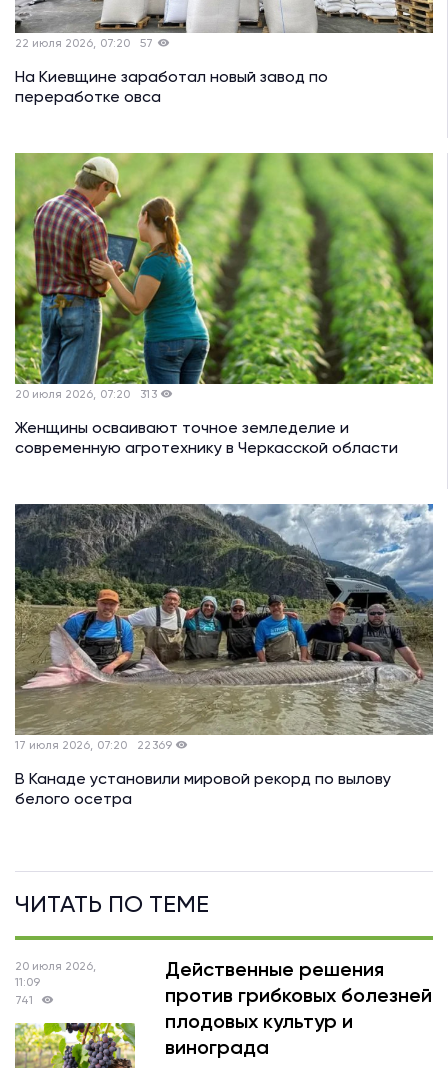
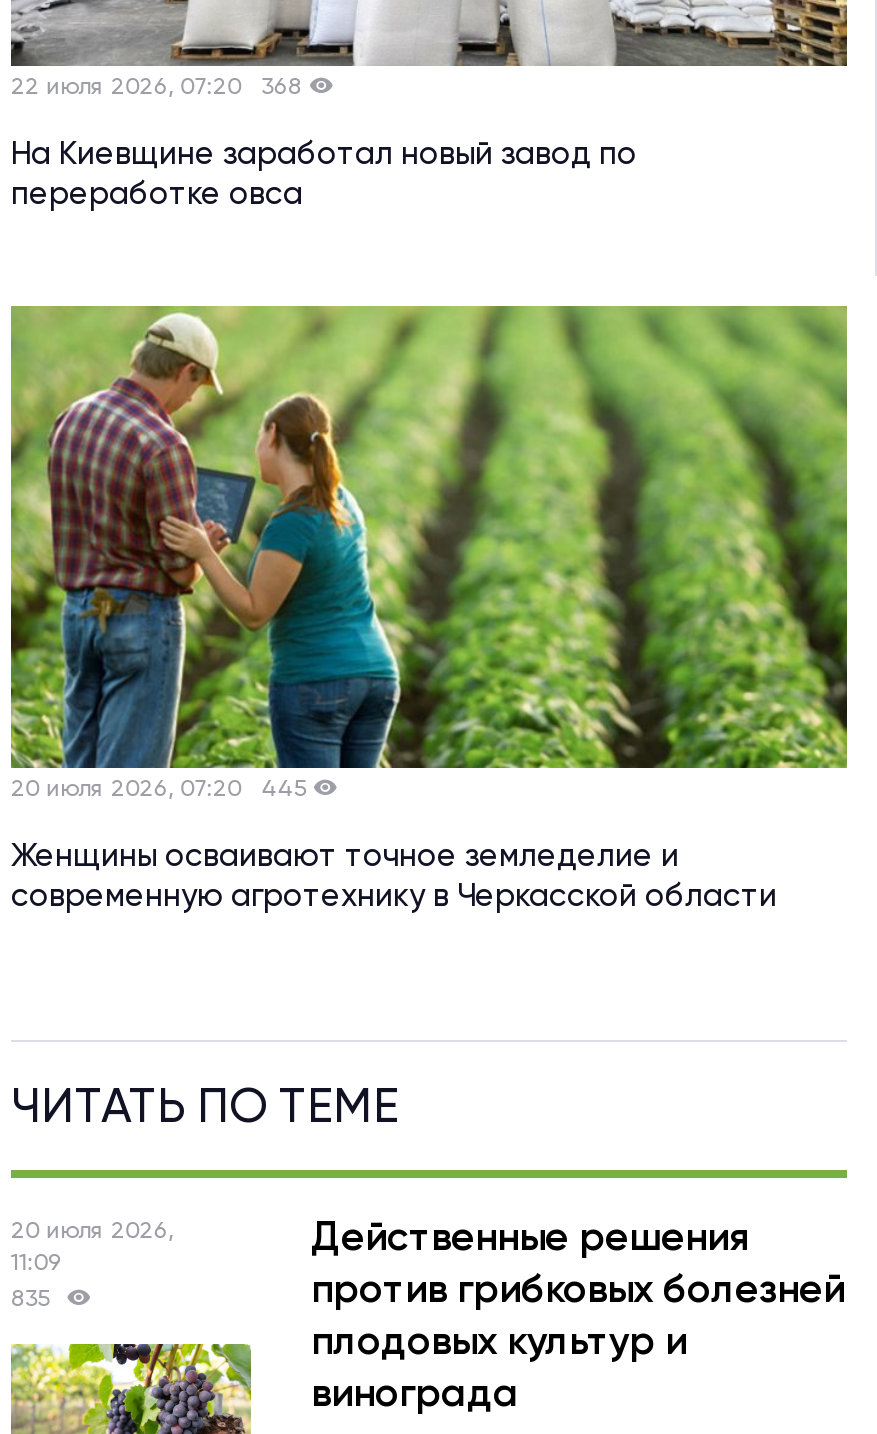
[15,36,153,50] 22 июля 2026, 07:20 57 -> [11,72,302,100] 22 июля 2026, 07:20 368
[15,387,157,401] 20 июля 2026, 07:20 313 -> [11,774,306,802] 20 июля 2026, 07:20 445
[14,503,434,808] [image] | 17 июля 2026, 07:20 | 22369 | В Канаде установили мировой рекорд по вылову | белого осетра -> none
[15,993,33,1007] 741 -> [11,1284,50,1312] 835

